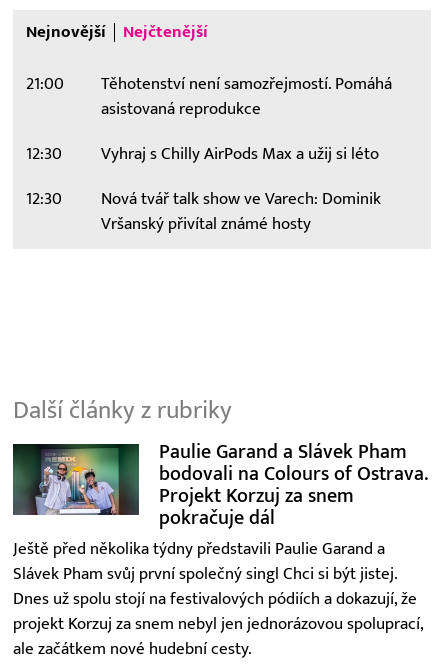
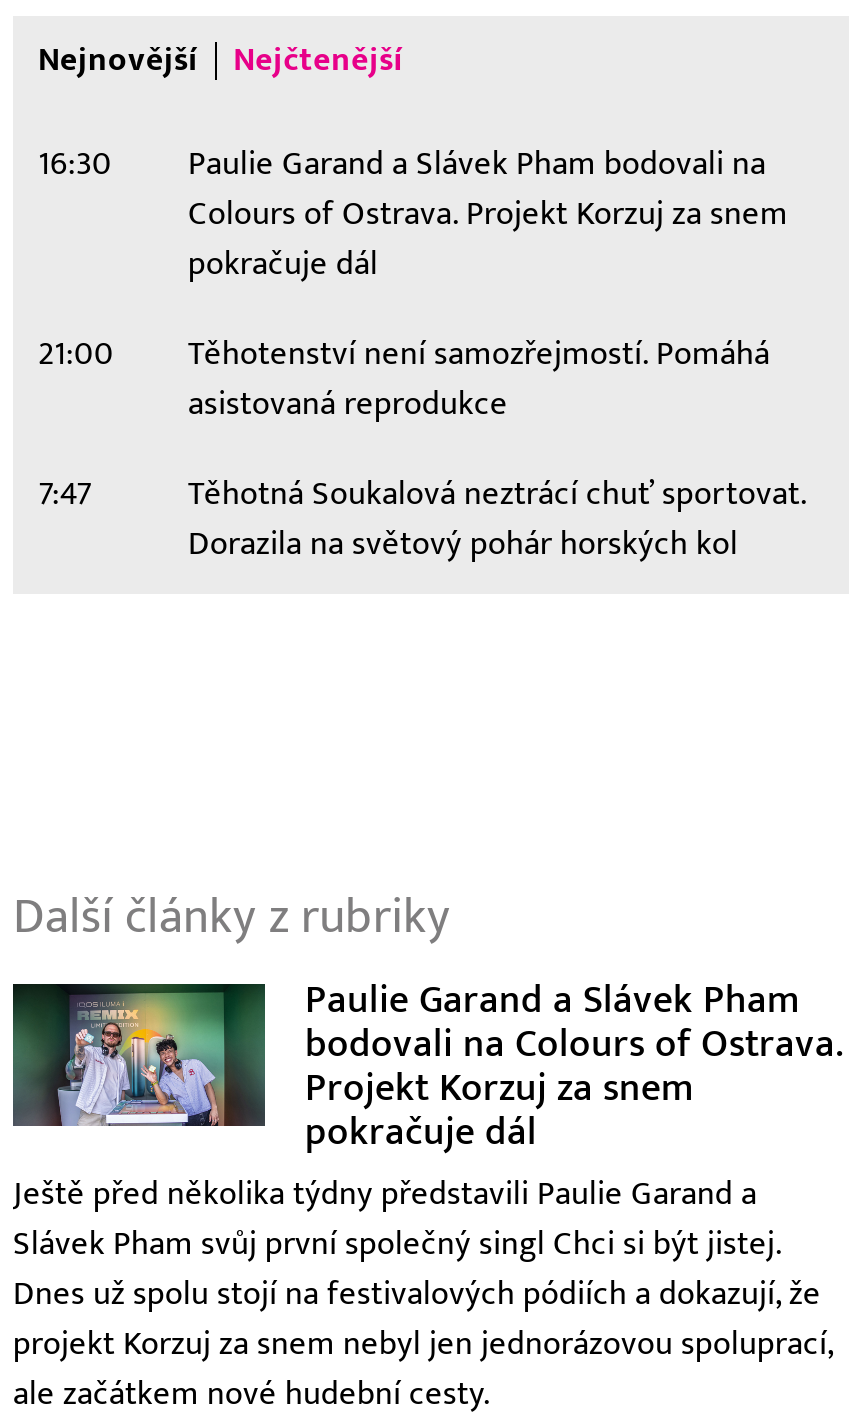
none -> [38,143,788,283] 16:30 | Paulie Garand a Slávek Pham bodovali na | Colours of Ostrava. Projekt Korzuj za snem | pokračuje dál
moved [25,73,391,118] -> [38,333,770,423]: 21:00 | Těhotenství není samozřejmostí. Pomáhá | asistovaná reprodukce
[25,143,380,233] 12:30 | Vyhraj s Chilly AirPods Max a užij si léto | 12:30 | Nová tvář talk show ve Varech: Dominik | Vršanský přivítal známé hosty -> [38,473,806,563] 7:47 | Těhotná Soukalová neztrácí chuť sportovat. | Dorazila na světový pohár horských kol

